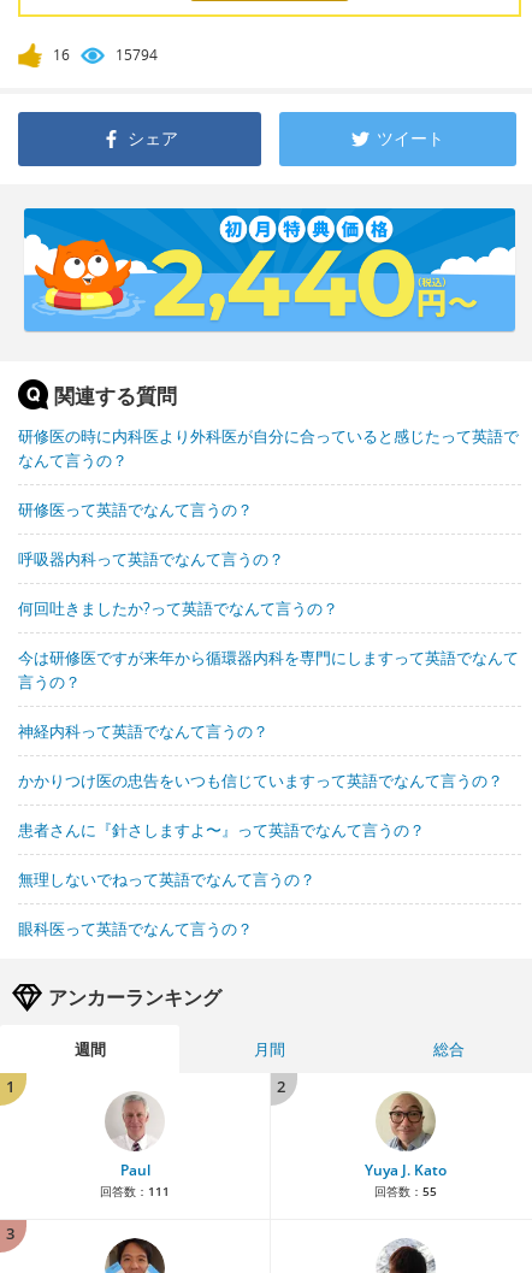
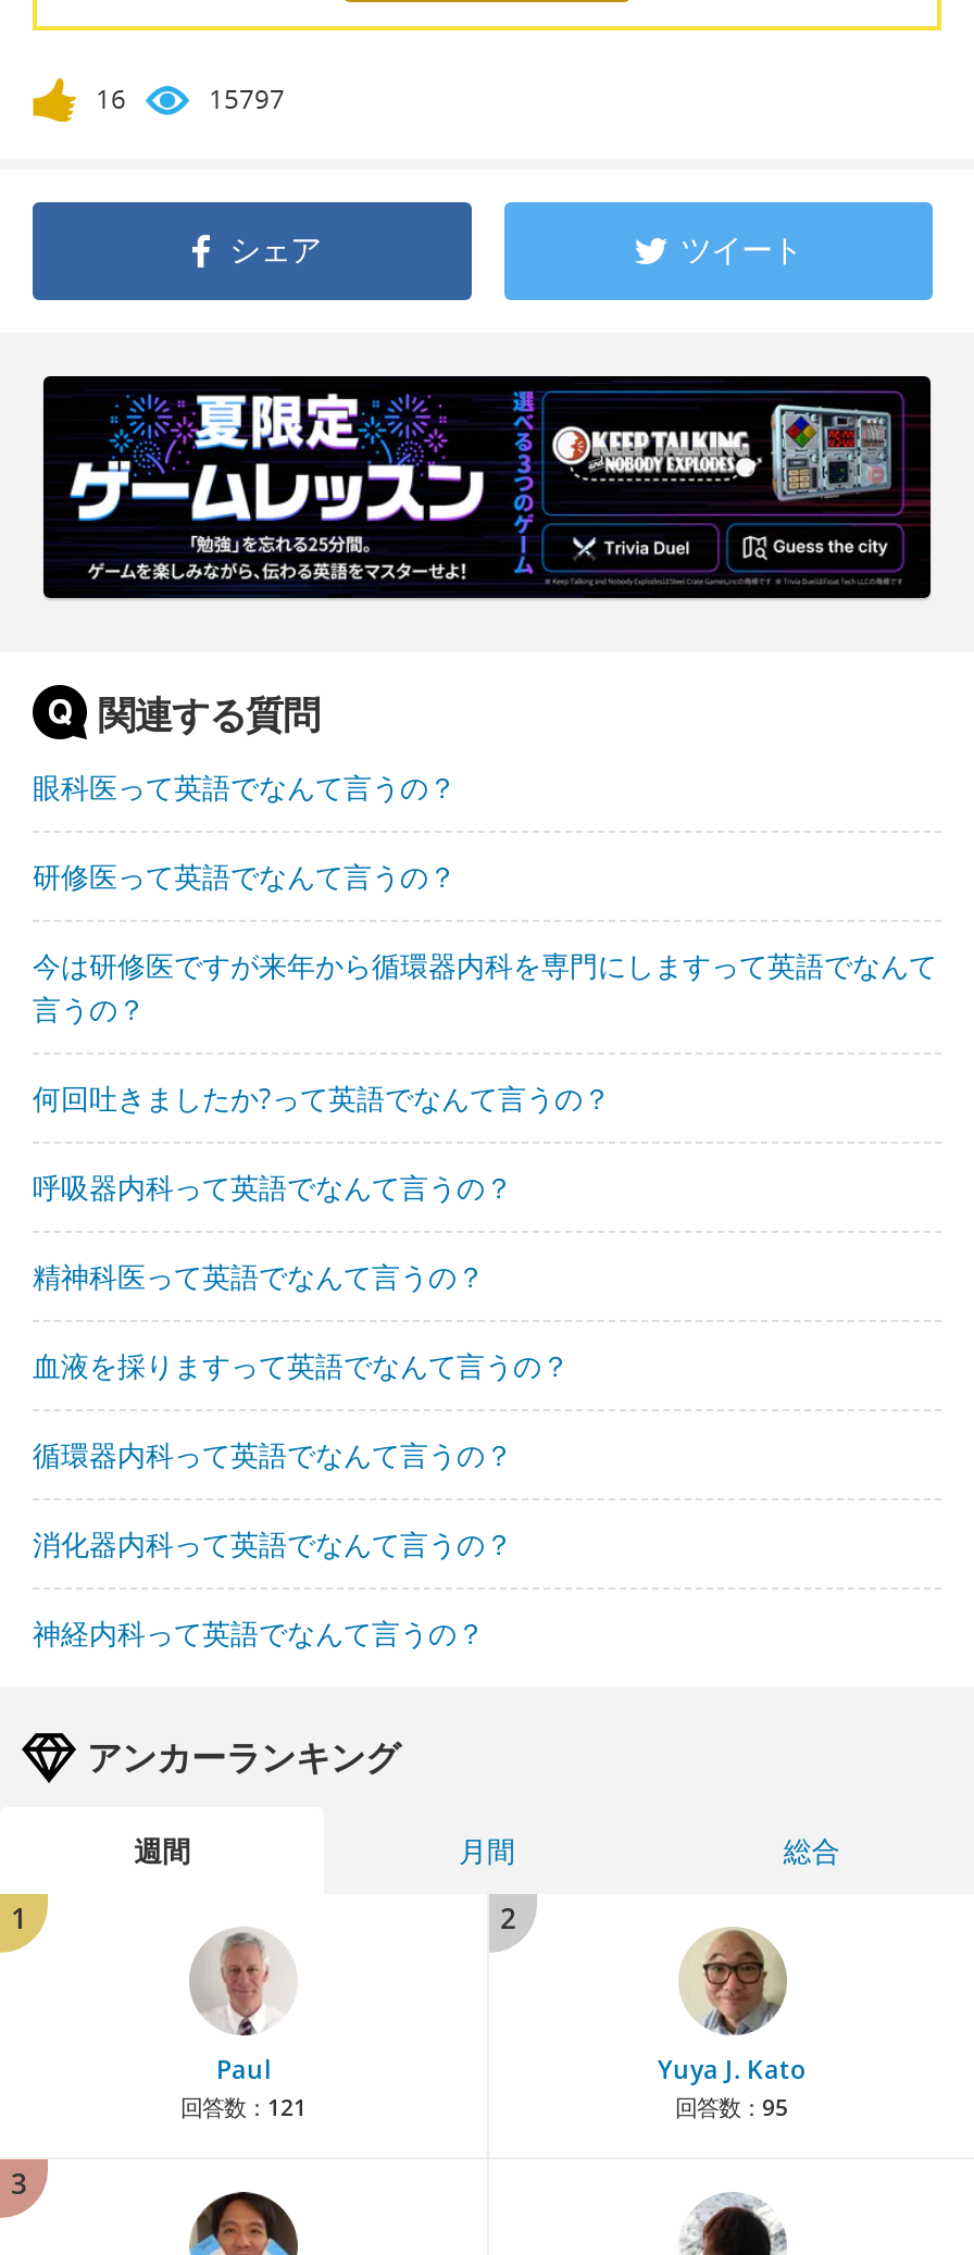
[116,44,158,65] 15794 -> [209,80,285,117] 15797
[23,207,516,332] [image] -> [41,374,933,600] [image]
[18,425,519,471] 研修医の時に内科医より外科医が自分に合っていると感じたって英語で | なんて言うの？ -> none
moved [18,548,338,619] -> [33,1078,611,1206]: 呼吸器内科って英語でなんて言うの？ | 何回吐きましたか?って英語でなんて言うの？
moved [18,646,519,692] -> [33,945,937,1028]: 今は研修医ですが来年から循環器内科を専門にしますって英語でなんて | 言うの？
none -> [33,1256,570,1563] 精神科医って英語でなんて言うの？ | 血液を採りますって英語でなんて言うの？ | 循環器内科って英語でなんて言うの？ | 消化器内科って英語でなんて言うの？
moved [18,720,268,742] -> [33,1613,485,1652]: 神経内科って英語でなんて言うの？
[18,769,503,890] かかりつけ医の忠告をいつも信じていますって英語でなんて言うの？ | 患者さんに『針さしますよ〜』って英語でなんて言うの？ | 無理しないでねって英語でなんて言うの？ -> none
moved [18,917,253,939] -> [33,767,457,806]: 眼科医って英語でなんて言うの？
[100,1182,170,1199] 回答数：111 -> [180,2091,307,2122] 回答数：121
[374,1182,436,1199] 回答数：55 -> [675,2091,788,2122] 回答数：95

